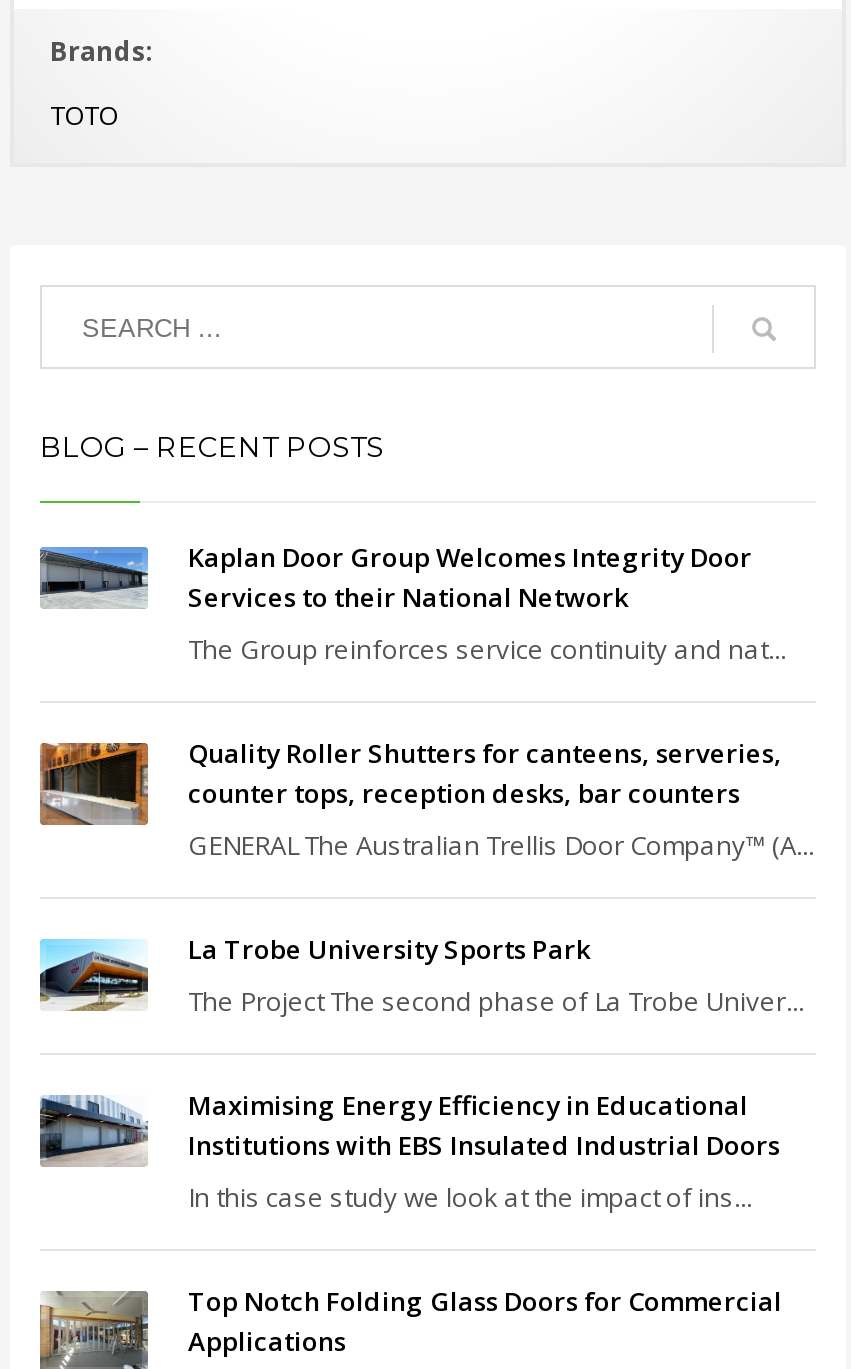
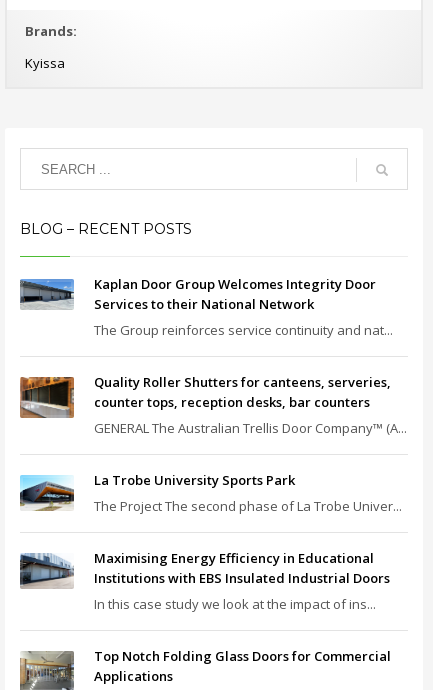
[50,98,118,134] TOTO -> [25,54,65,72] Kyissa

